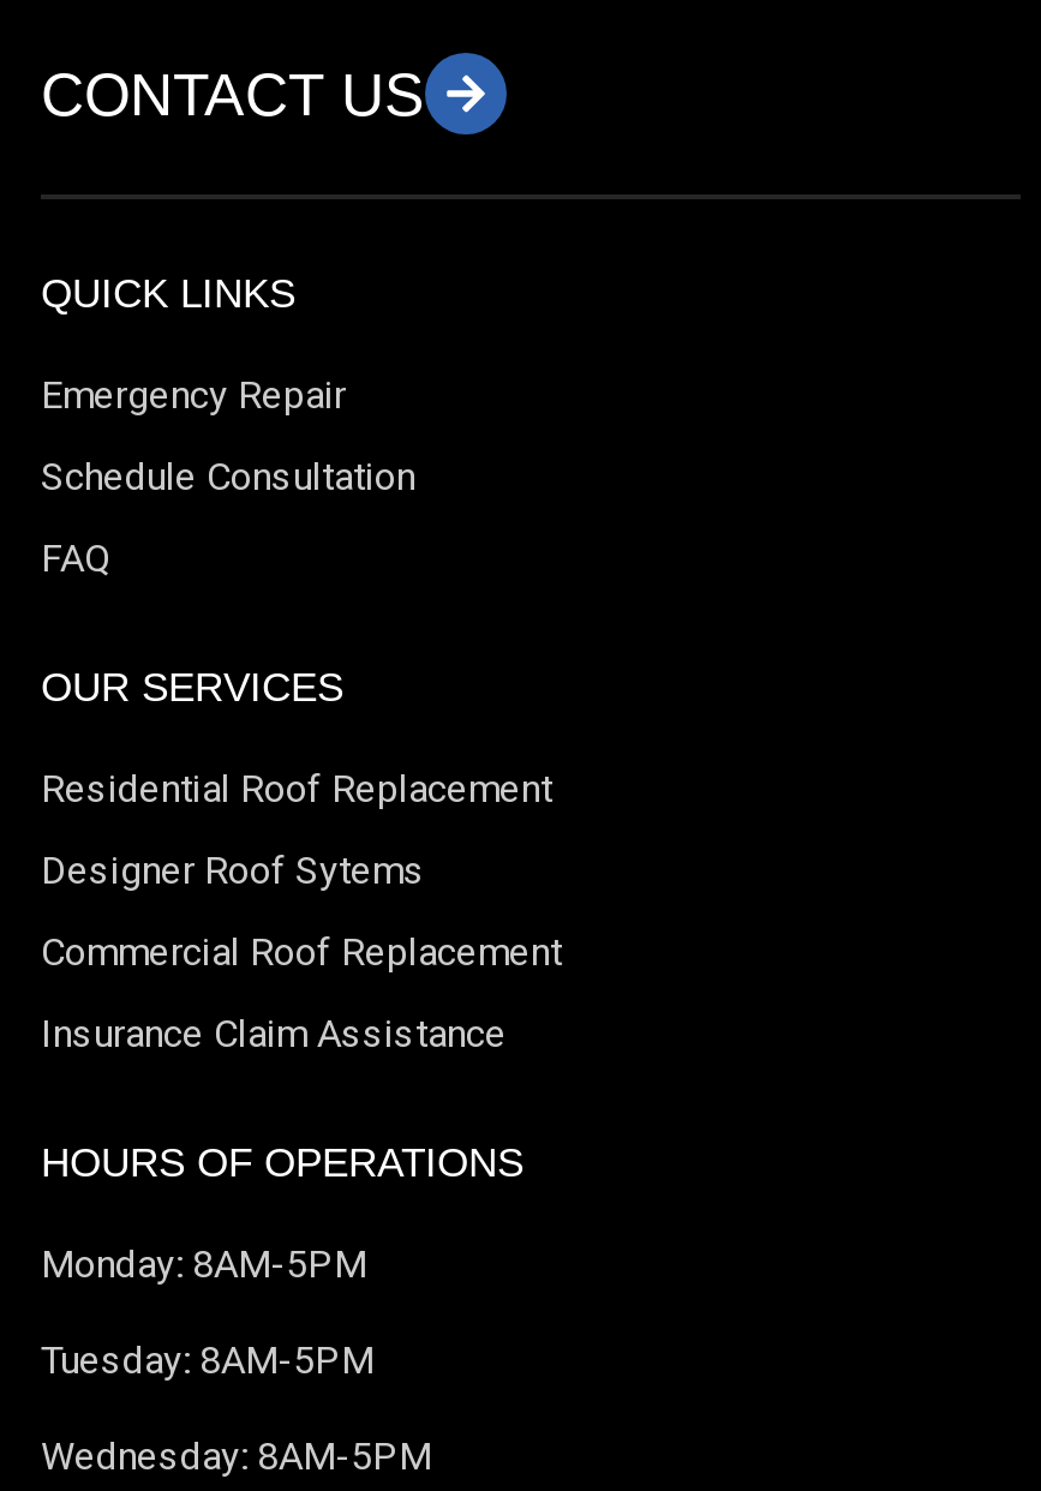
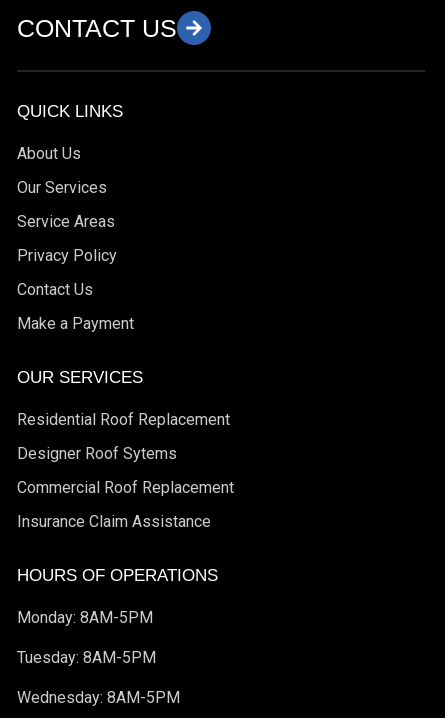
[41,372,415,581] Emergency Repair | Schedule Consultation | FAQ -> [17,144,134,333] About Us | Our Services | Service Areas | Privacy Policy | Contact Us | Make a Payment

